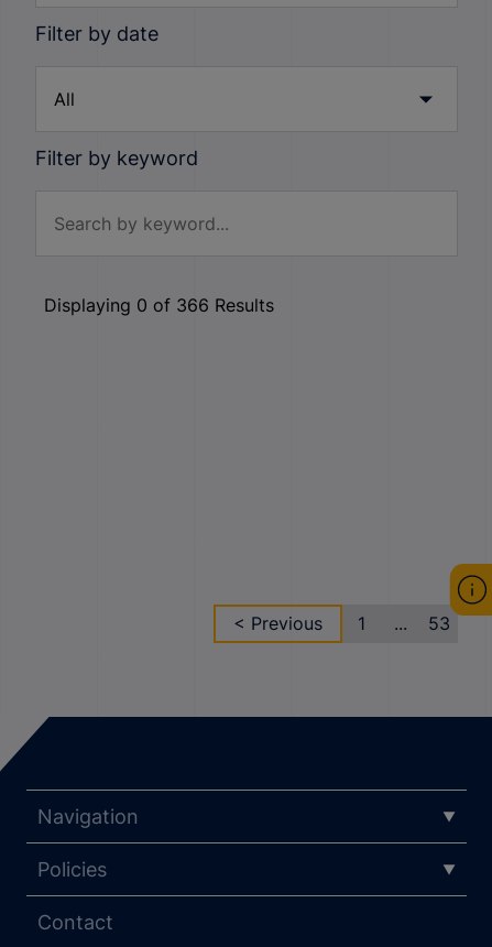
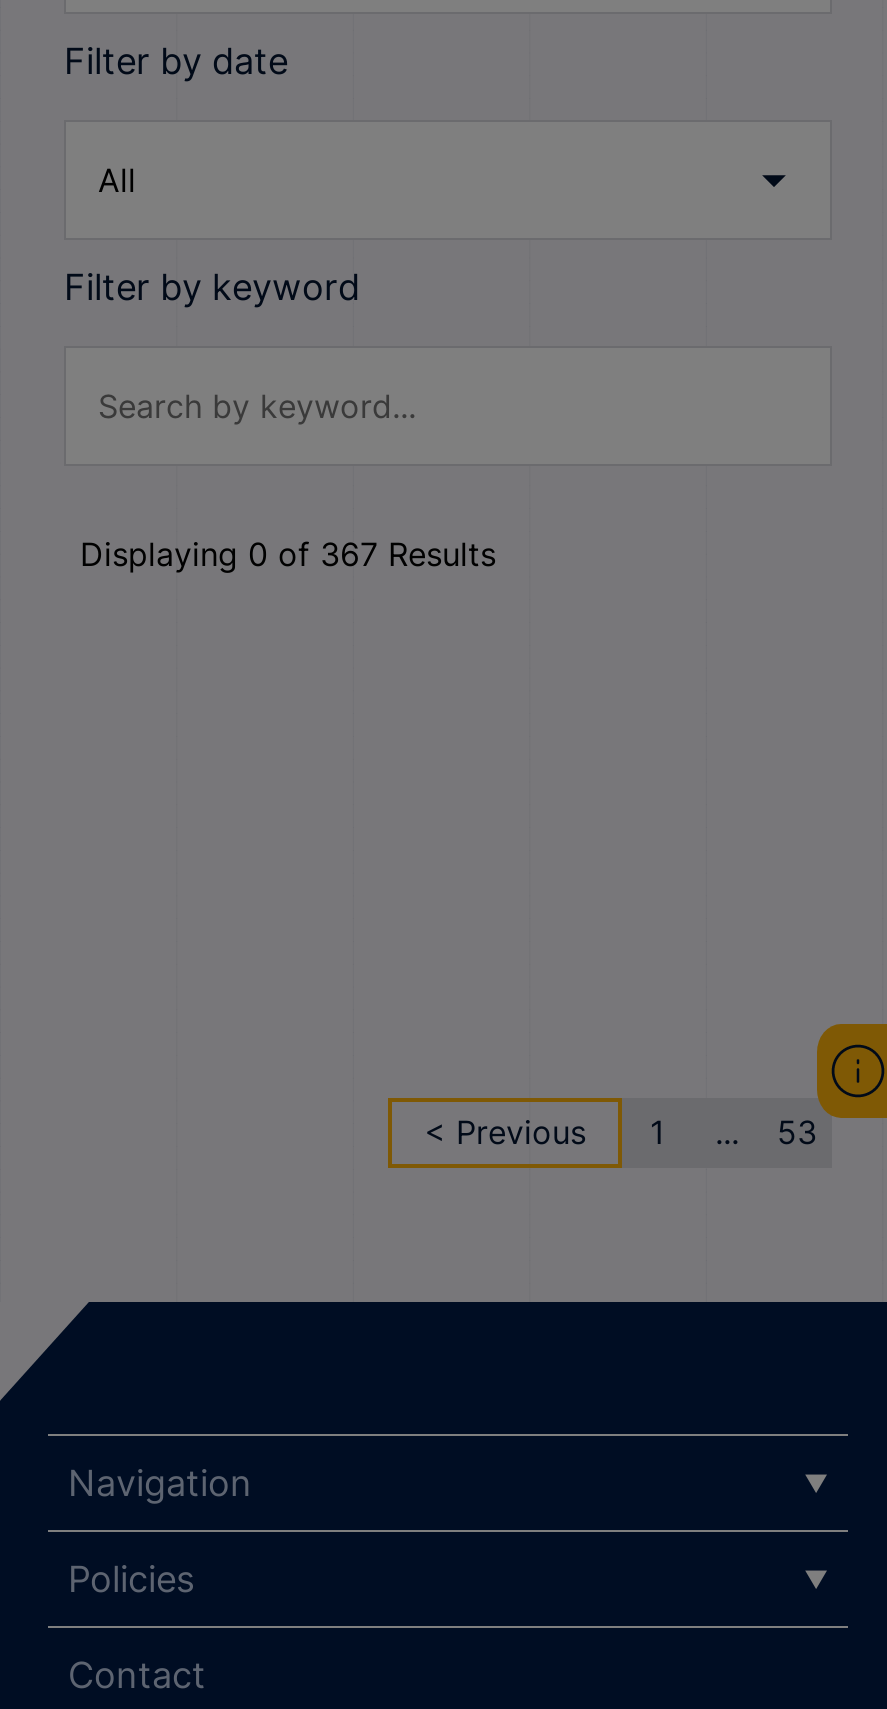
[44,294,274,316] Displaying 0 of 366 Results -> [80,534,496,574] Displaying 0 of 367 Results

